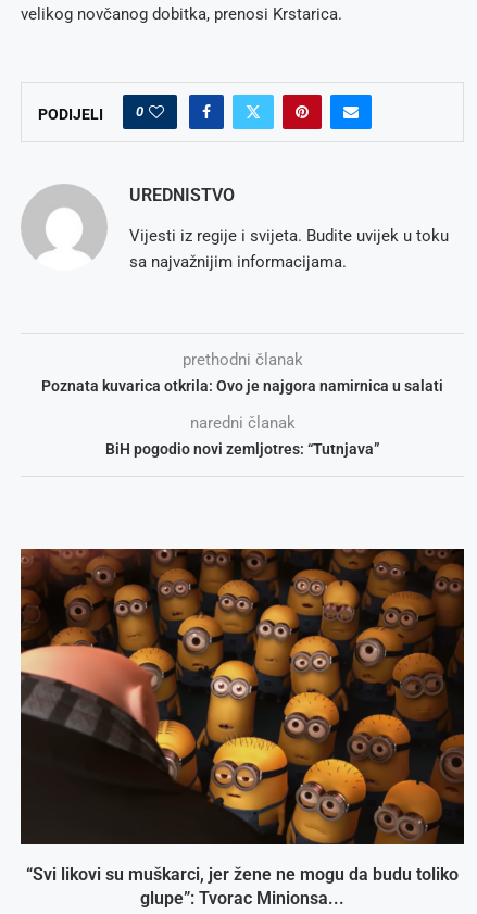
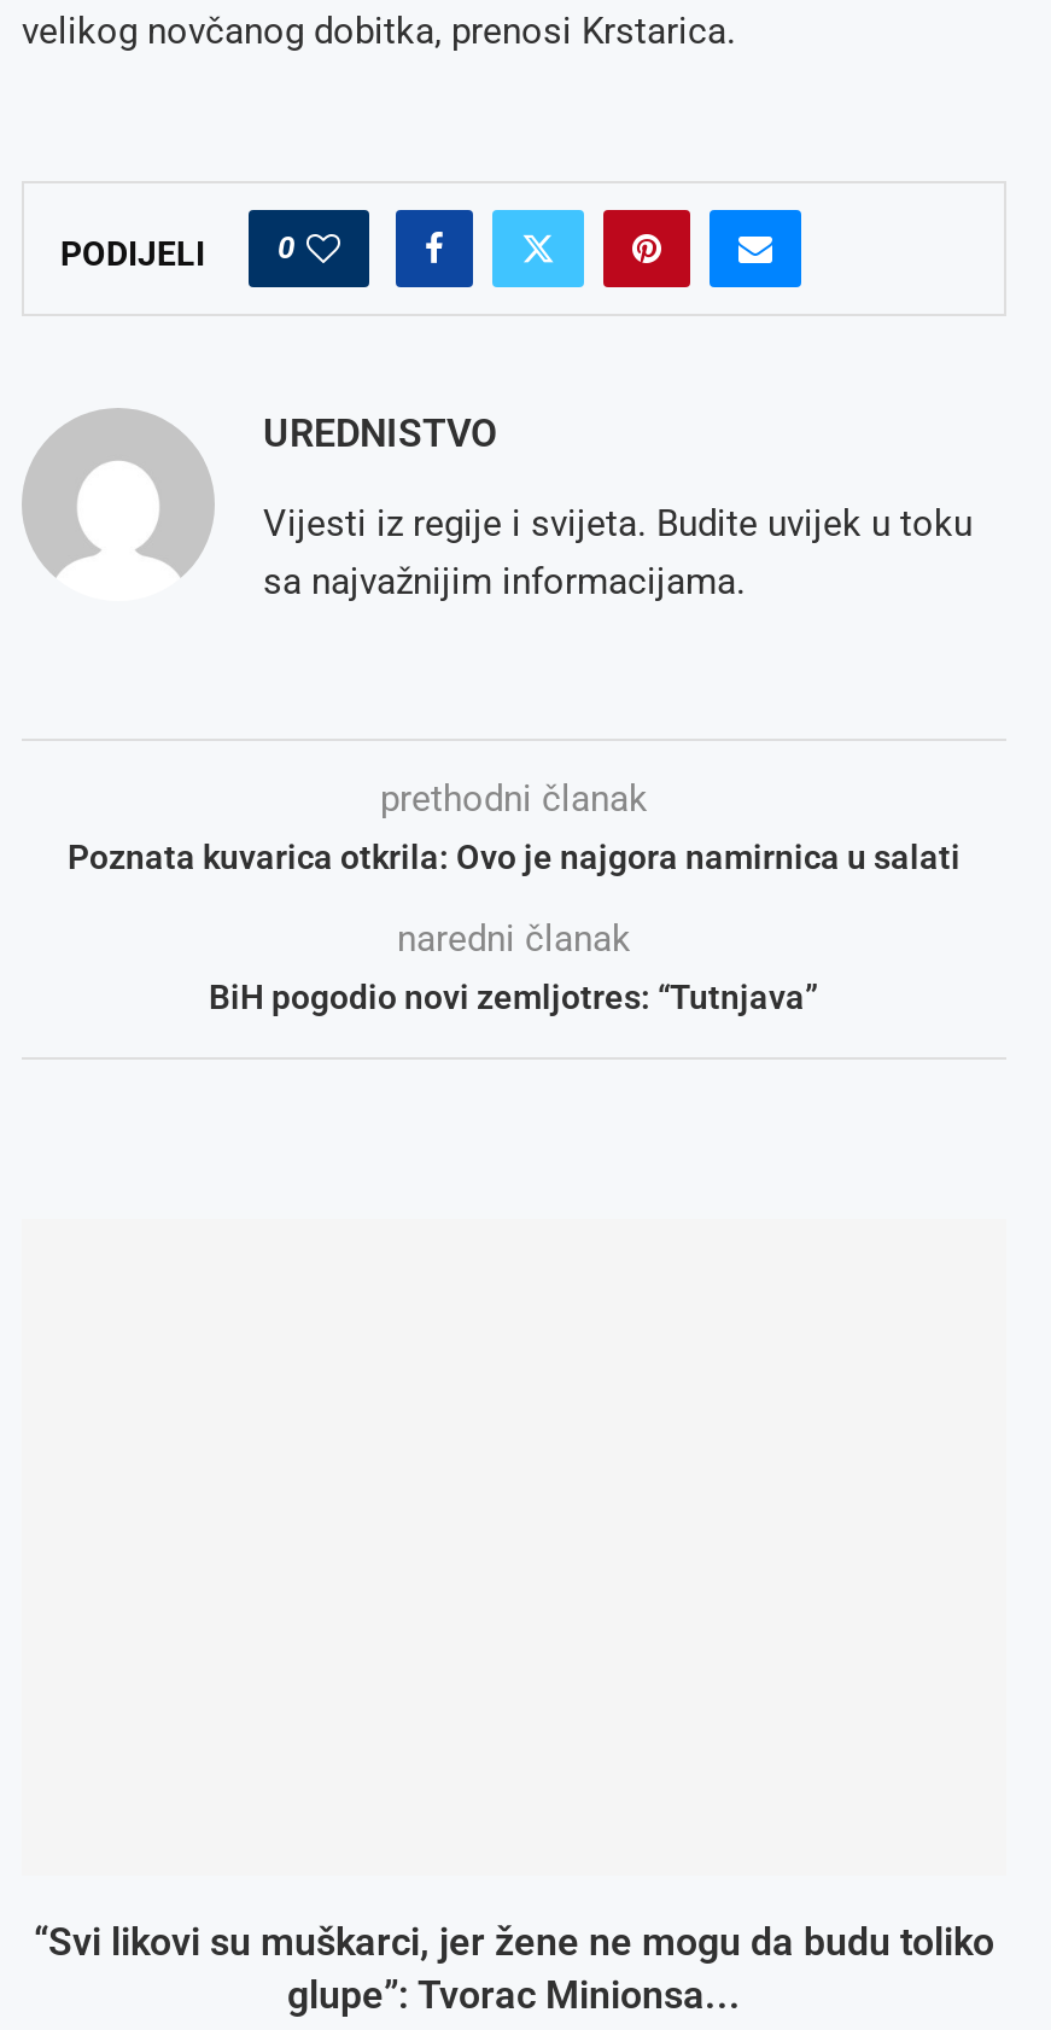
[20,548,465,846] [image] -> none

